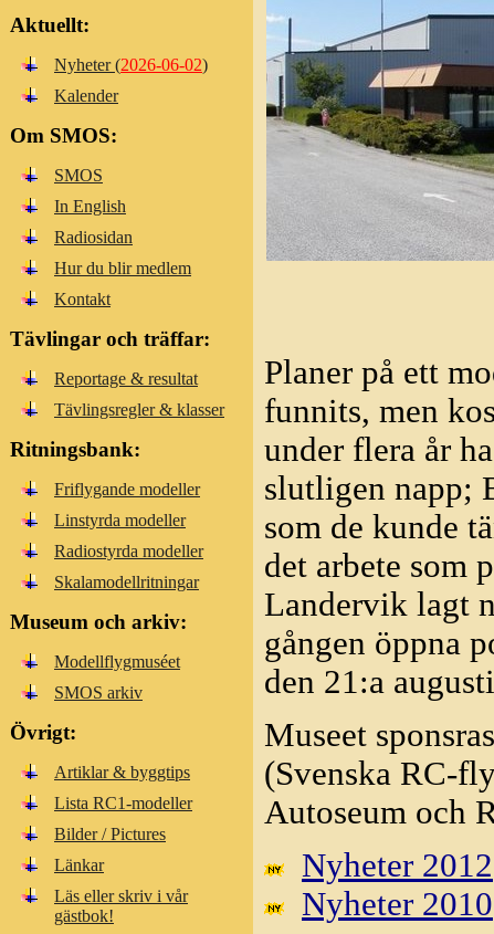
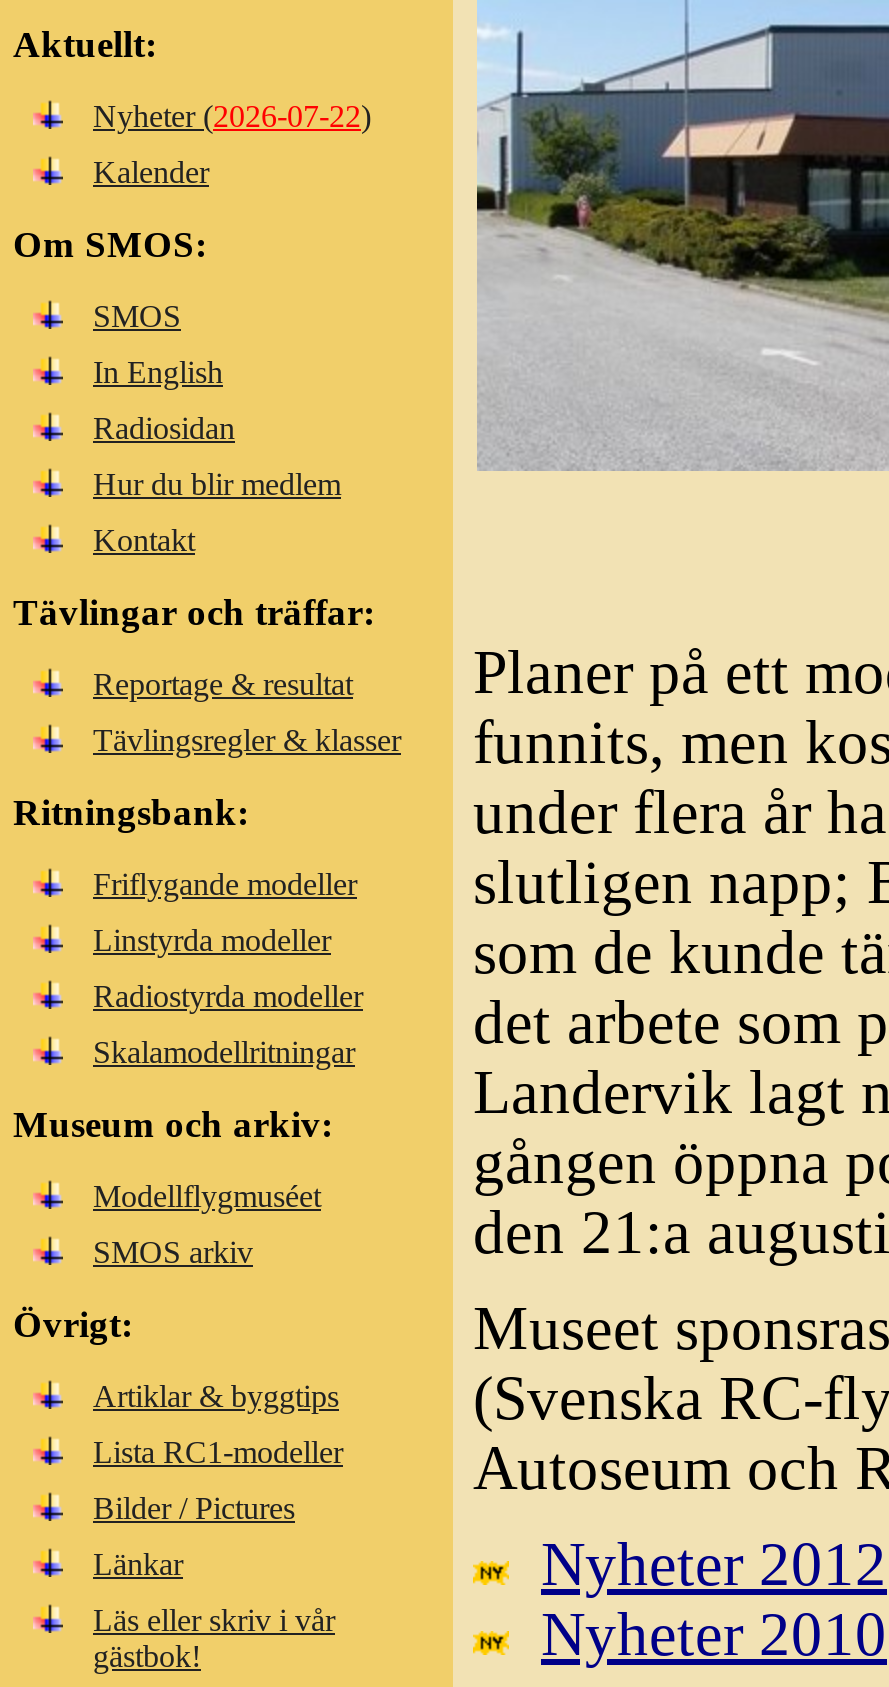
[54,55,208,74] Nyheter (2026-06-02) -> [93,99,371,133] Nyheter (2026-07-22)

